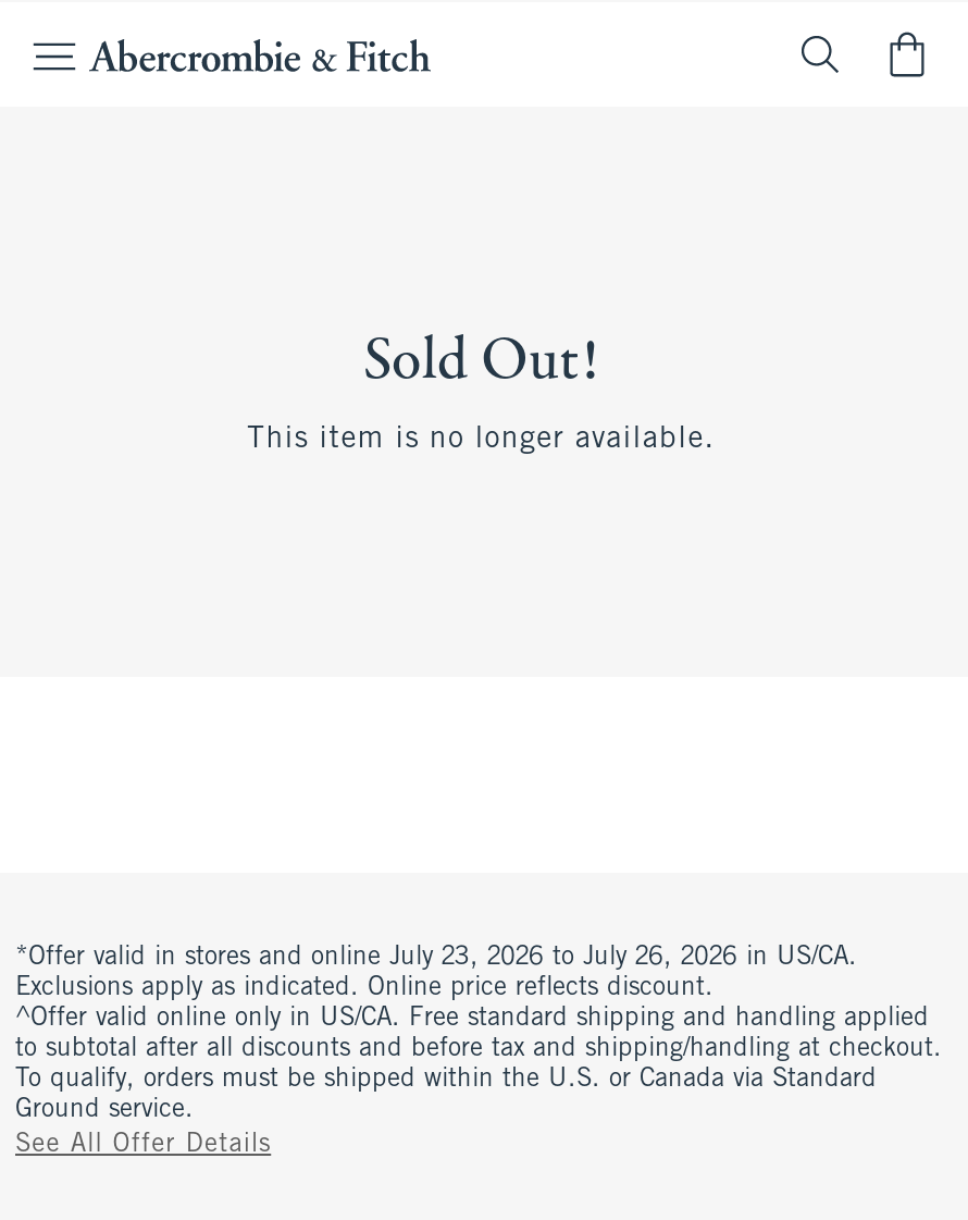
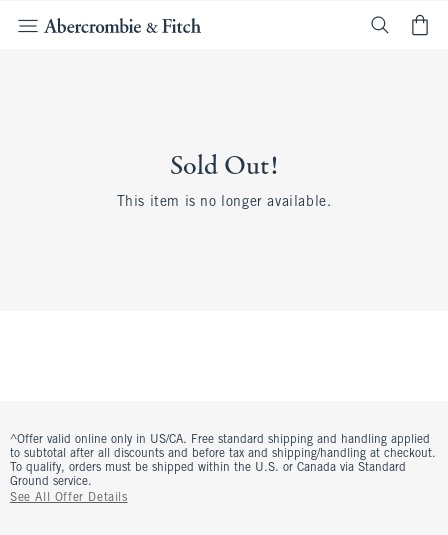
[15,945,857,1001] *Offer valid in stores and online July 23, 2026 to July 26, 2026 in US/CA. | Exclusions apply as indicated. Online price reflects discount. -> none

